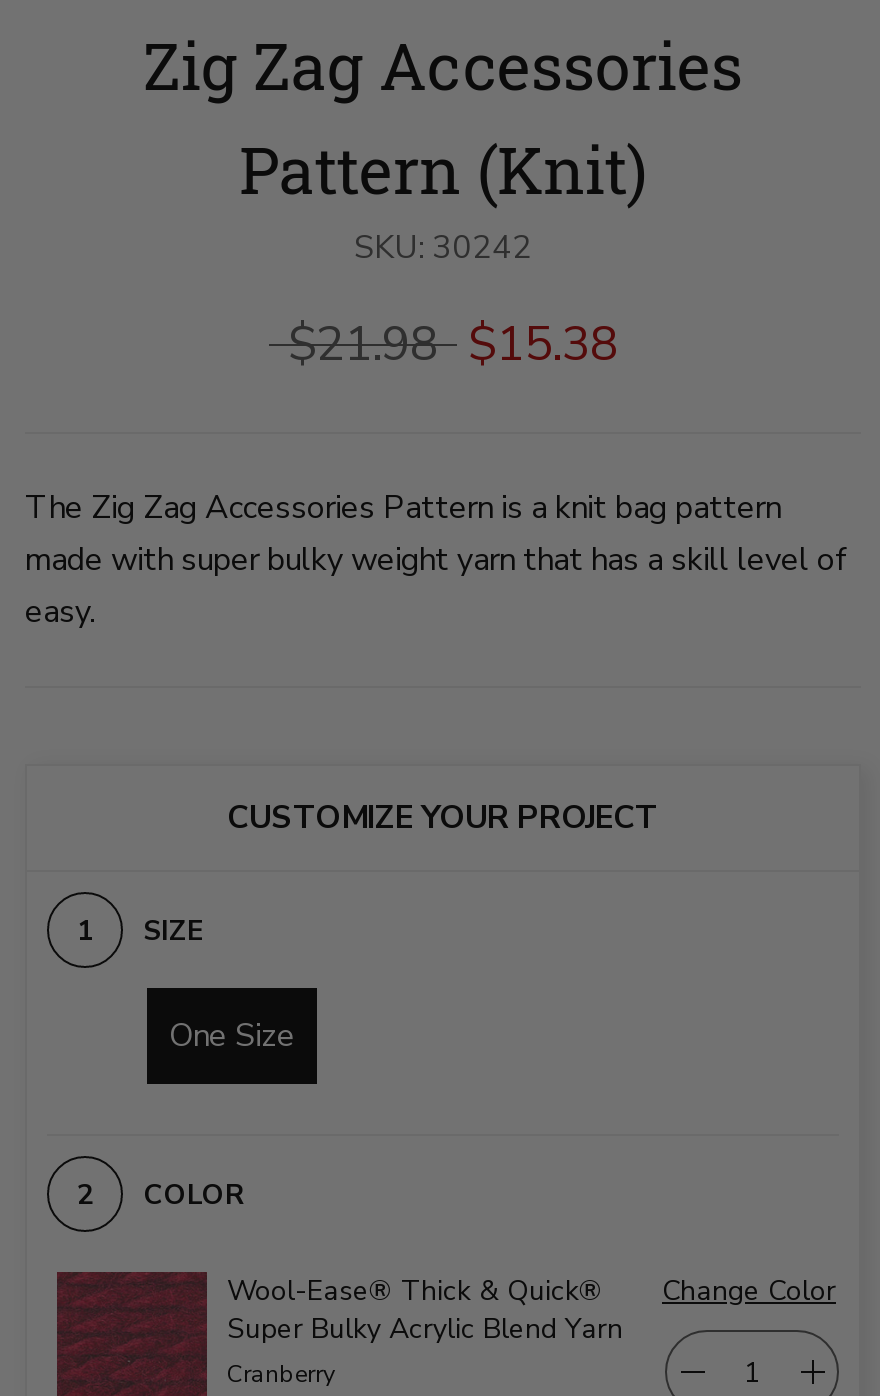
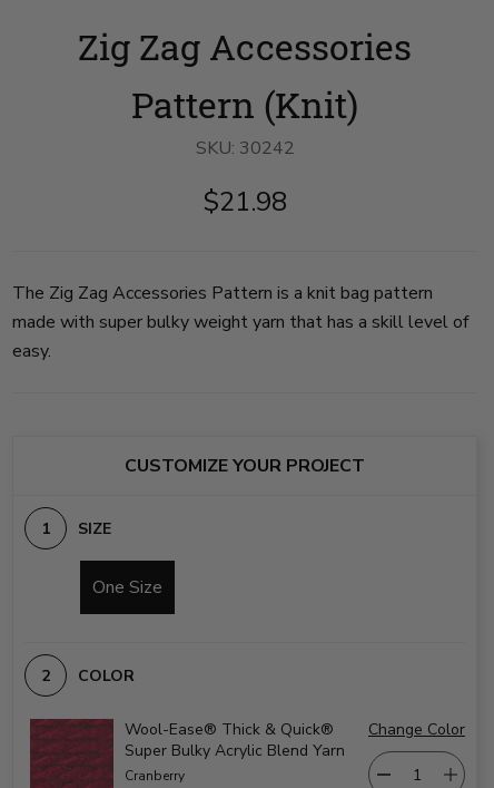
[288,312,618,376] $21.98 $15.38 -> [203,184,286,220] $21.98

